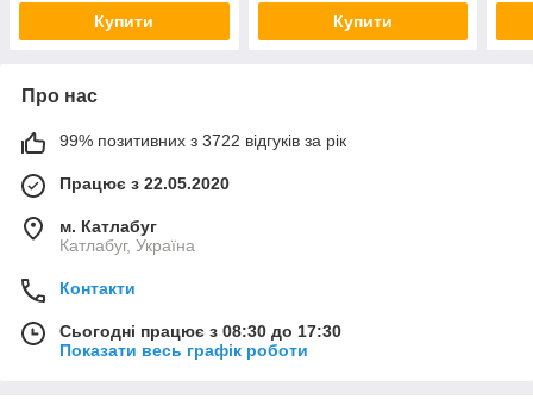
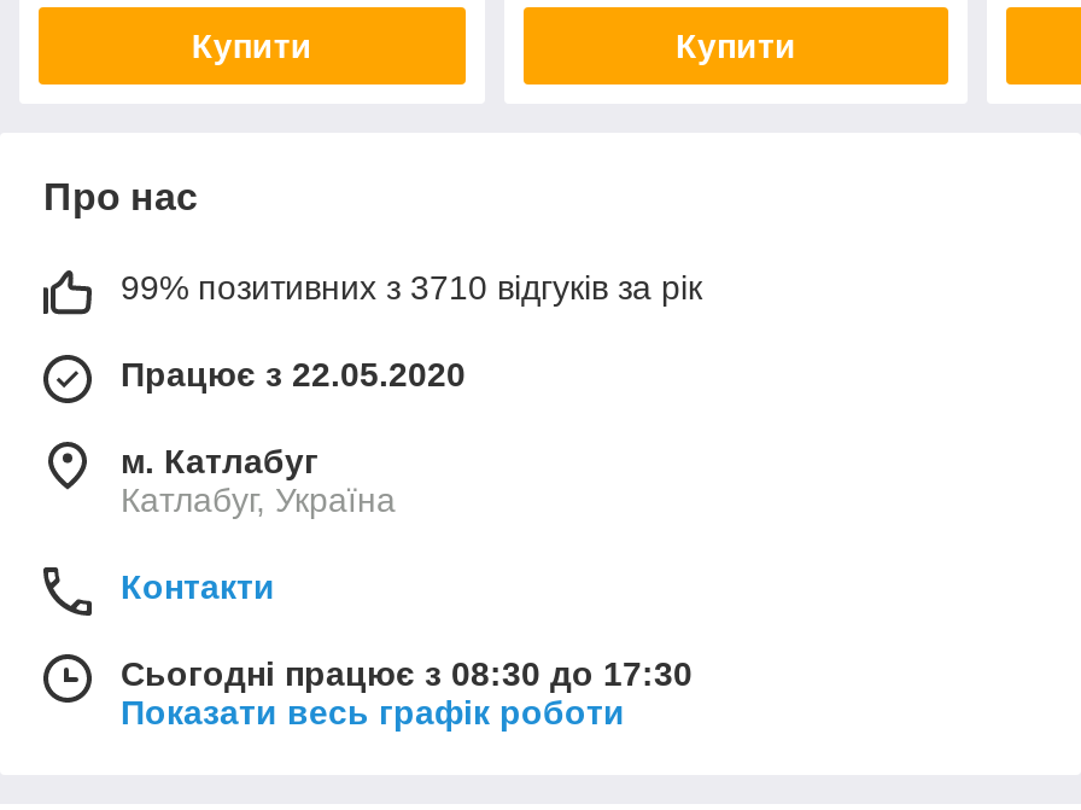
[59,131,346,151] 99% позитивних з 3722 відгуків за рік -> [121,269,702,308] 99% позитивних з 3710 відгуків за рік

